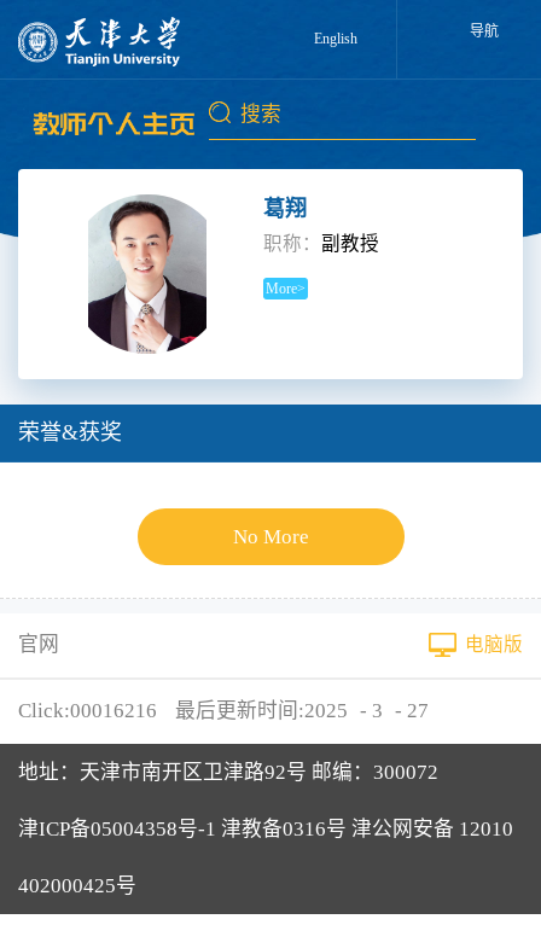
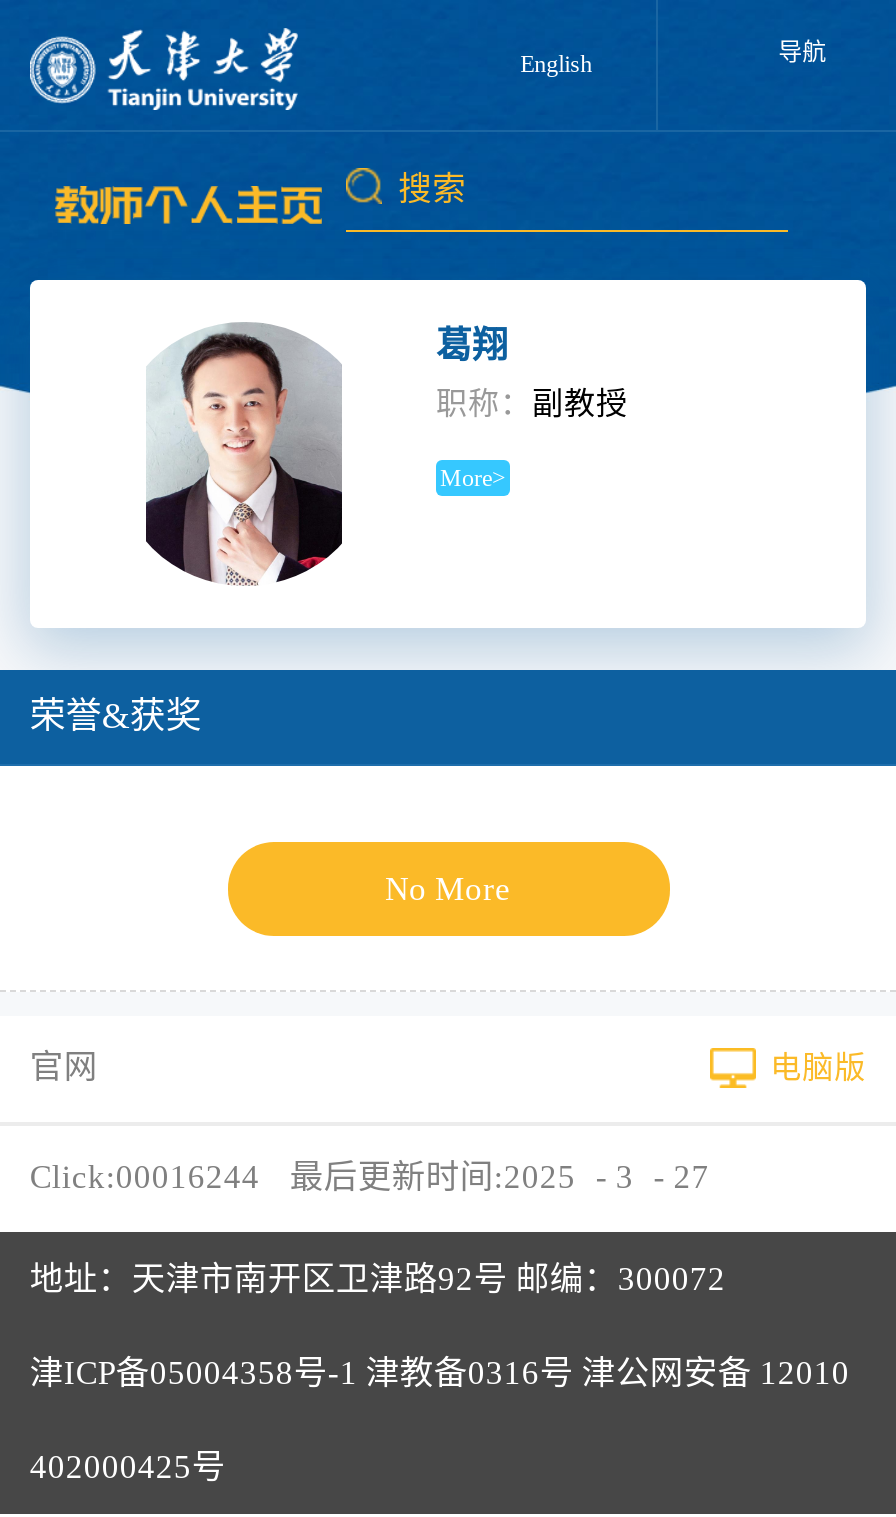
[18,699,428,722] Click:00016216 最后更新时间:2025 - 3 - 27 -> [30,1158,710,1196] Click:00016244 最后更新时间:2025 - 3 - 27

